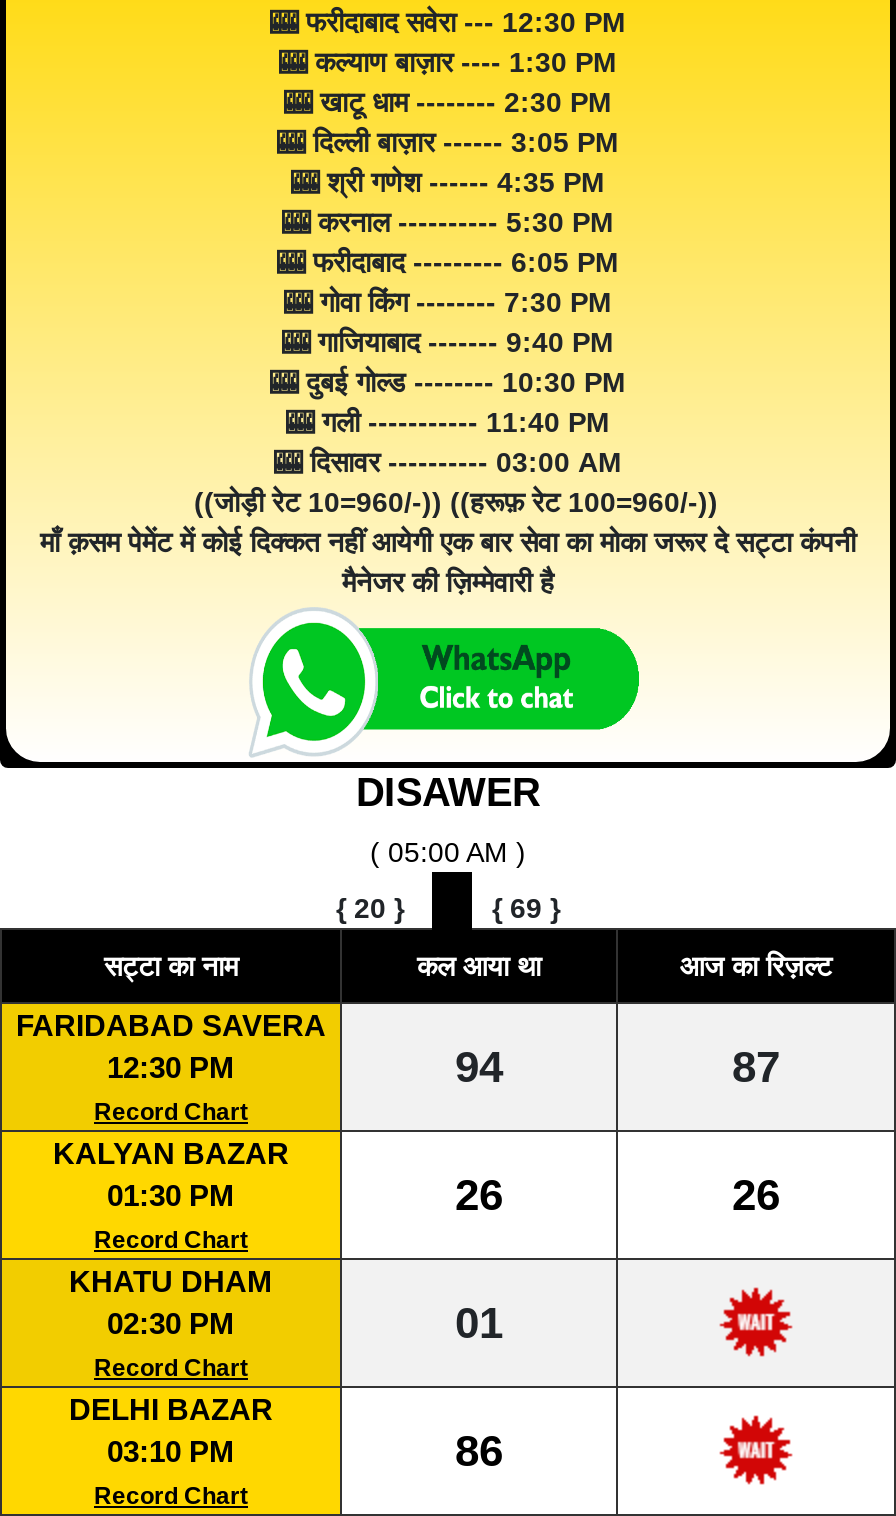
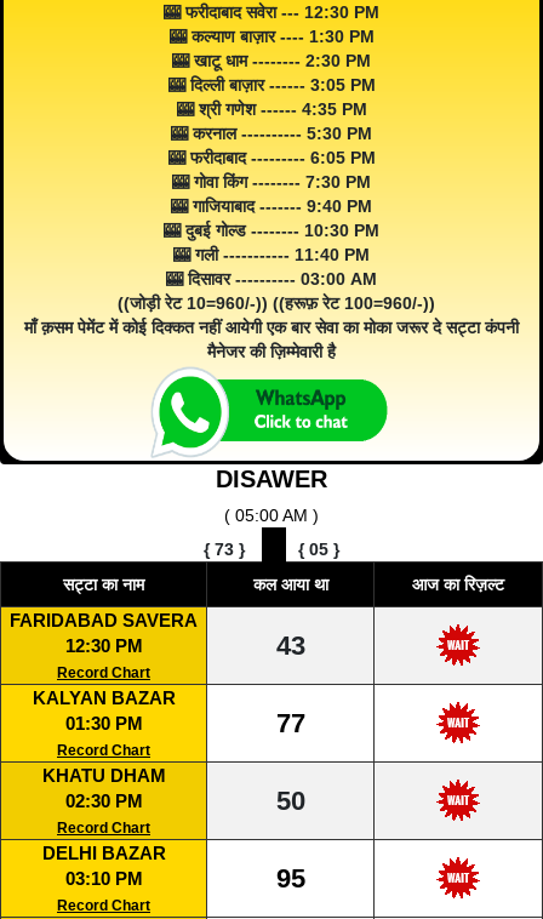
[336,891,412,923] {20} -> [204,540,250,559] {73}
[492,891,560,923] {69} -> [298,540,339,559] {05}
[455,1041,780,1091] 94 | 87 -> [276,631,305,661] 43
[455,1169,780,1219] 26 | 26 -> [276,709,305,739] 77
[455,1297,503,1347] 01 -> [276,786,305,816] 50
[455,1425,503,1475] 86 -> [276,864,305,894] 95

